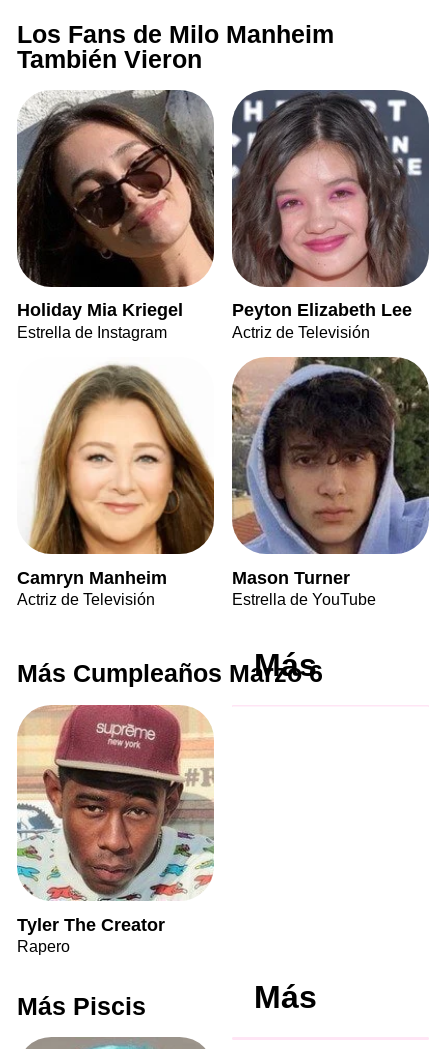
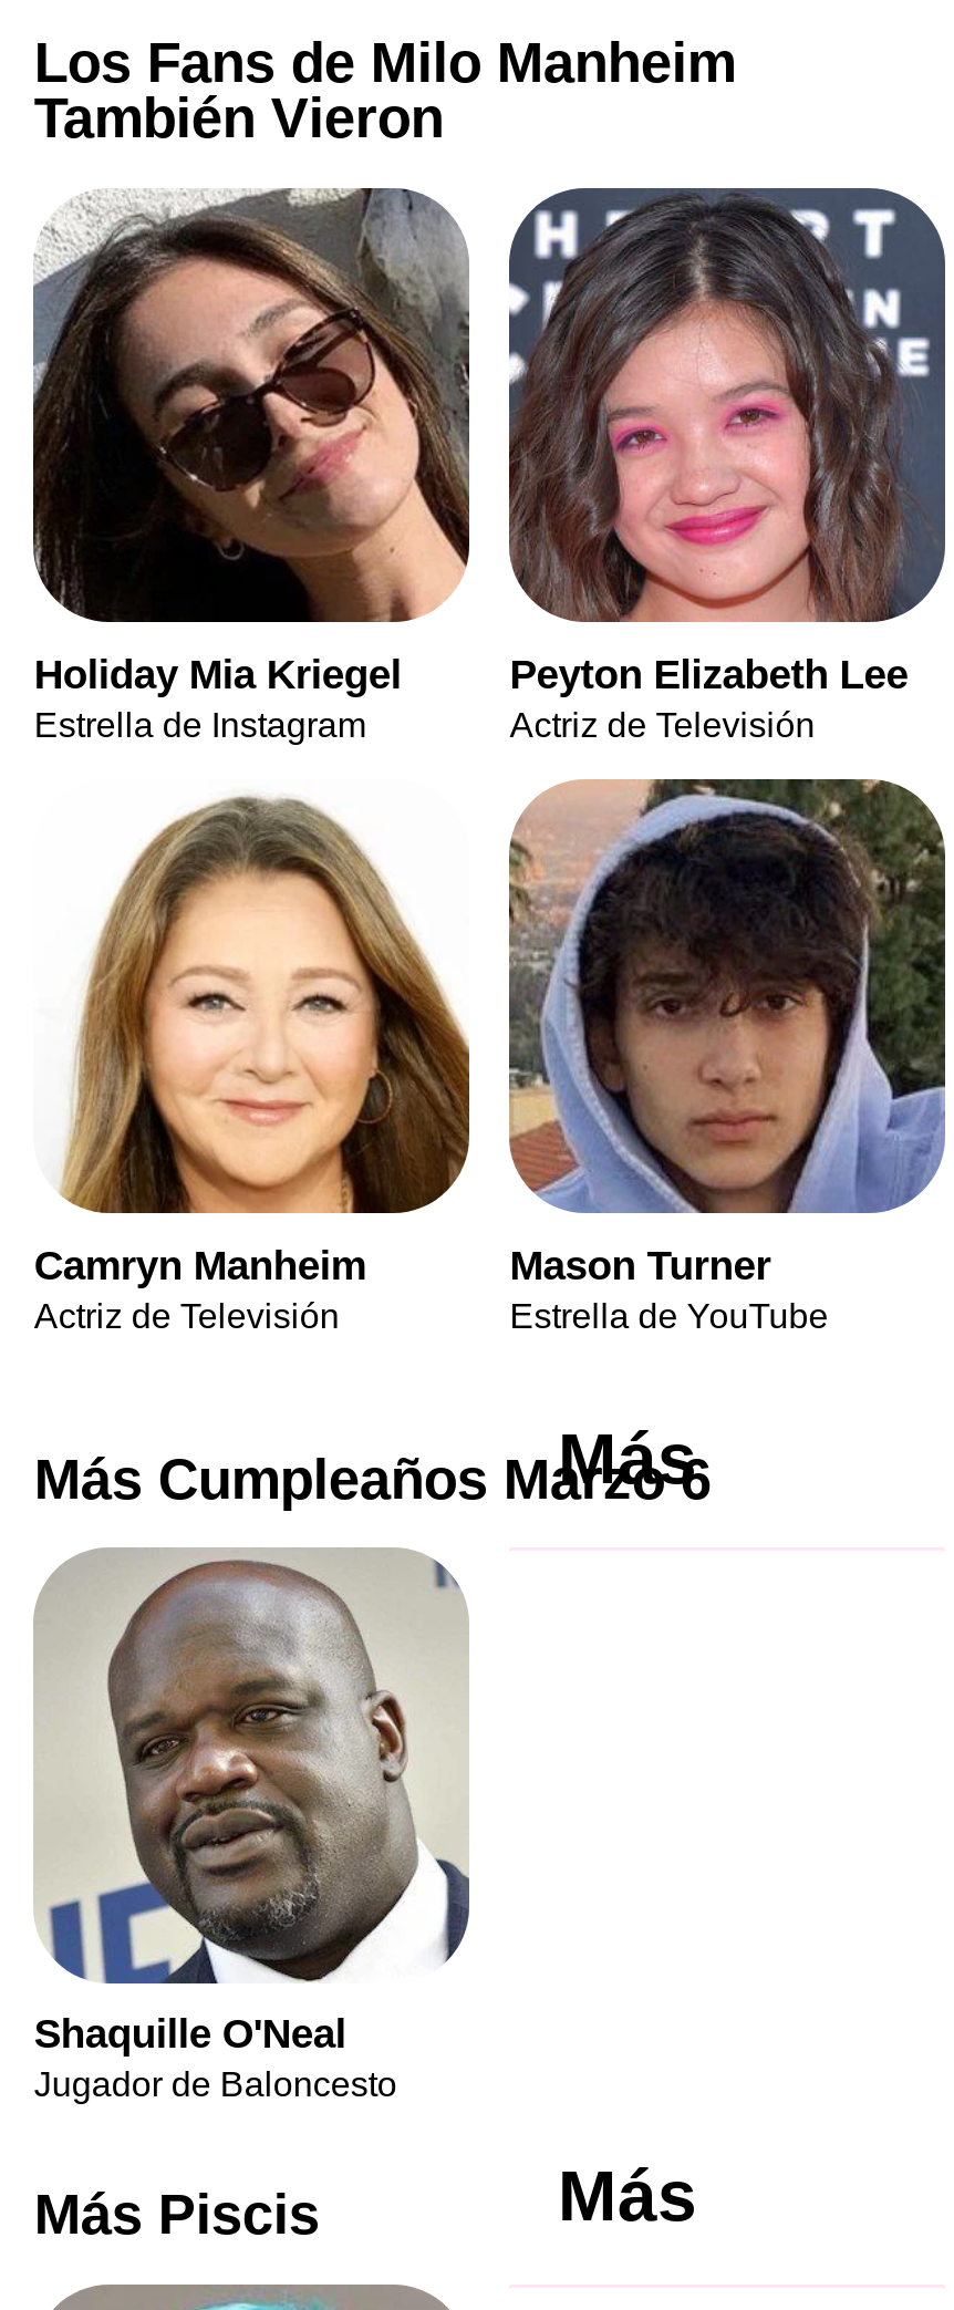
[17,705,214,955] [image] | Tyler The Creator | Rapero -> [33,1548,471,2103] [image] | Shaquille O'Neal | Jugador de Baloncesto

